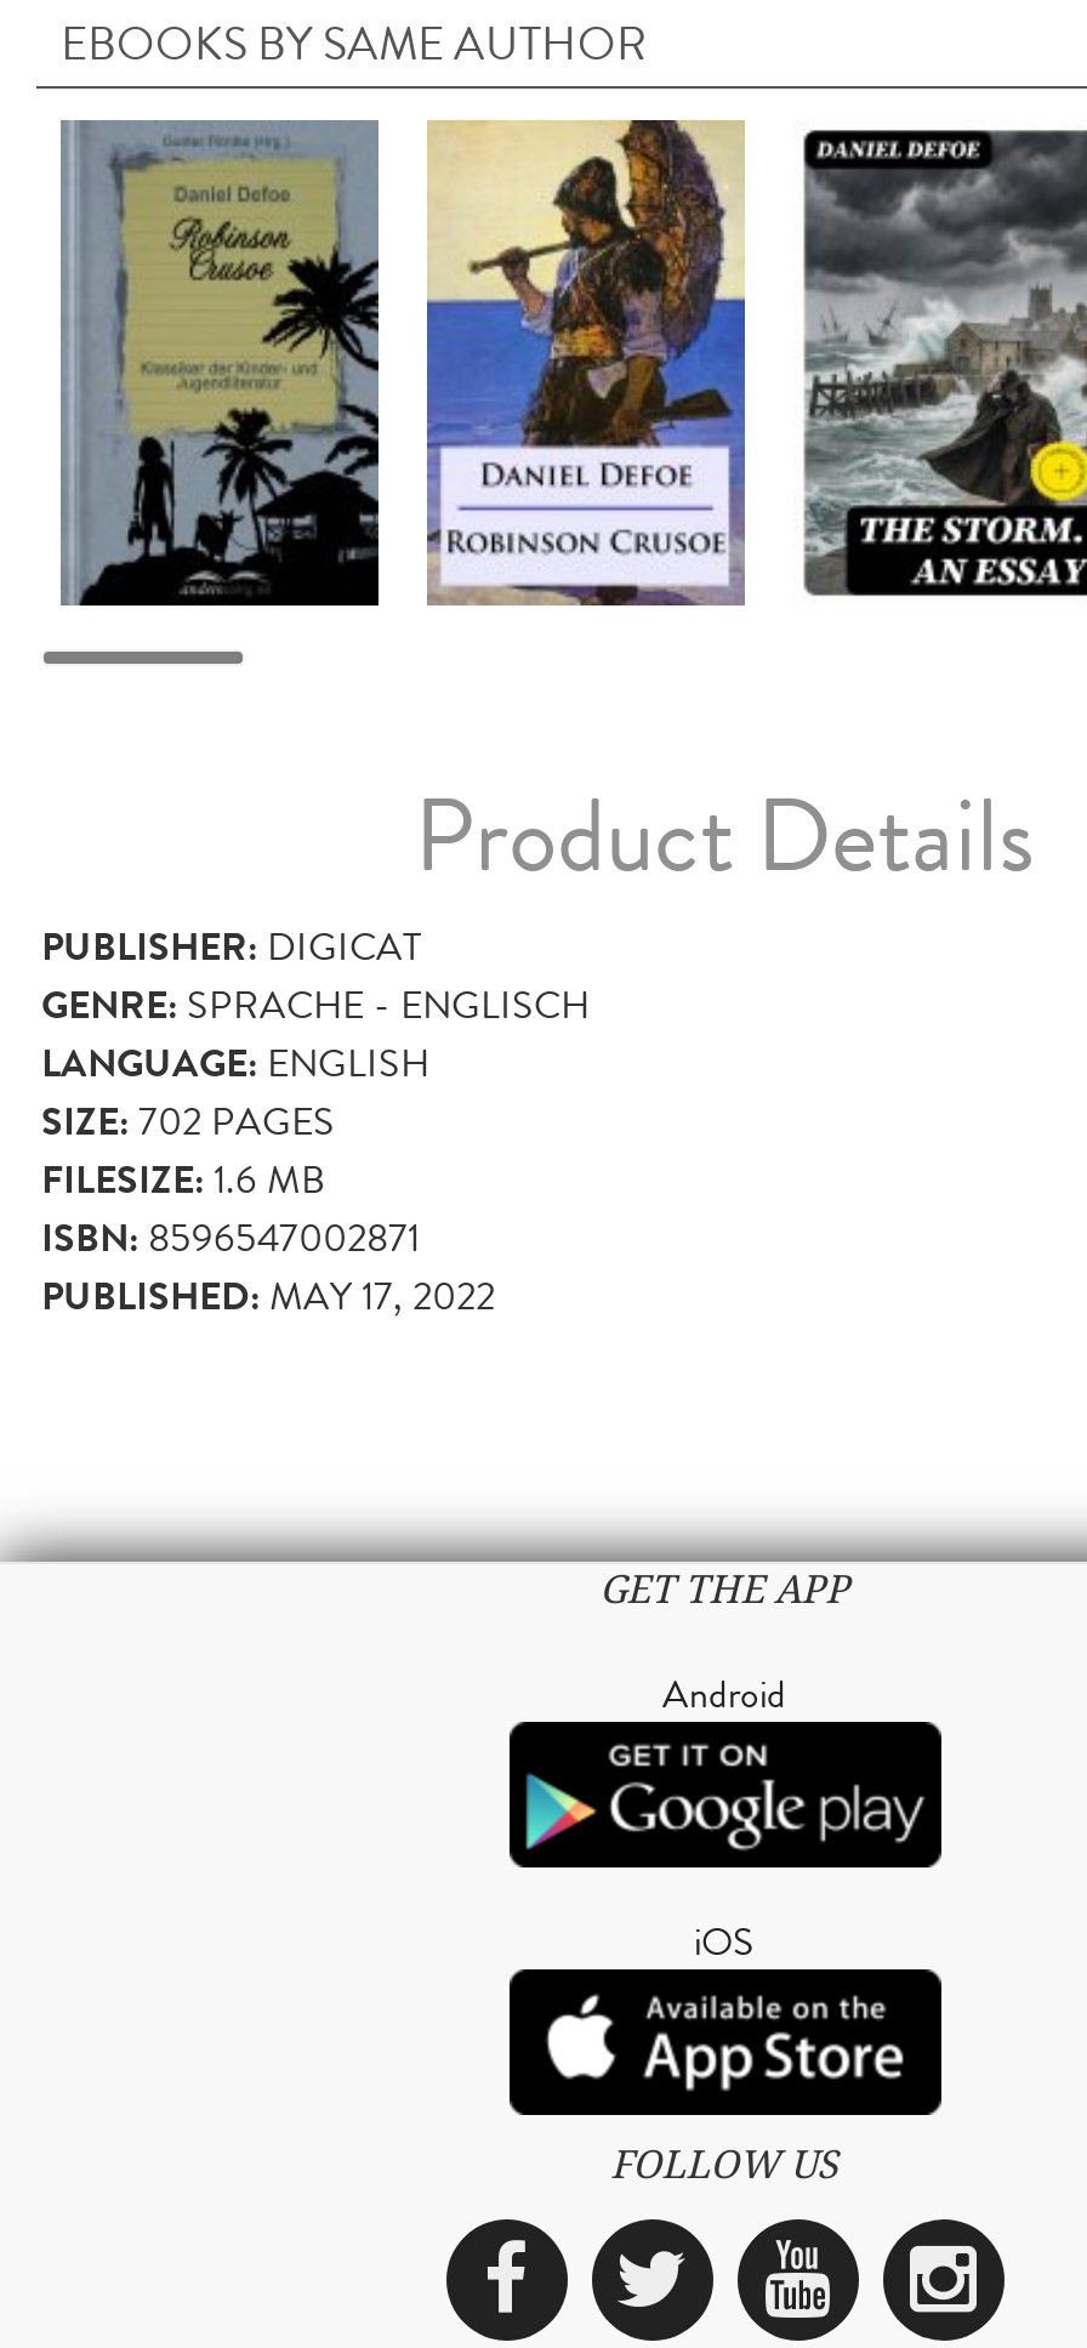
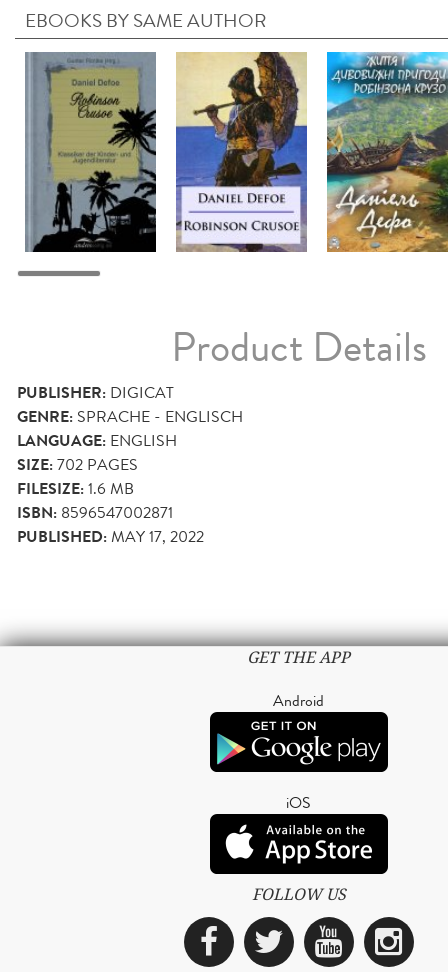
[793,120,1080,606] [image] -> [326,51,445,253] [image]

